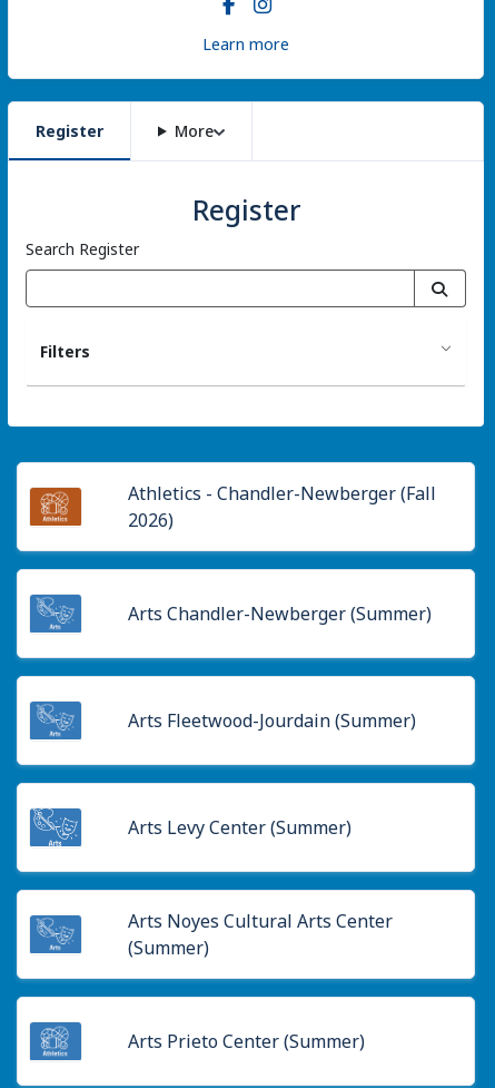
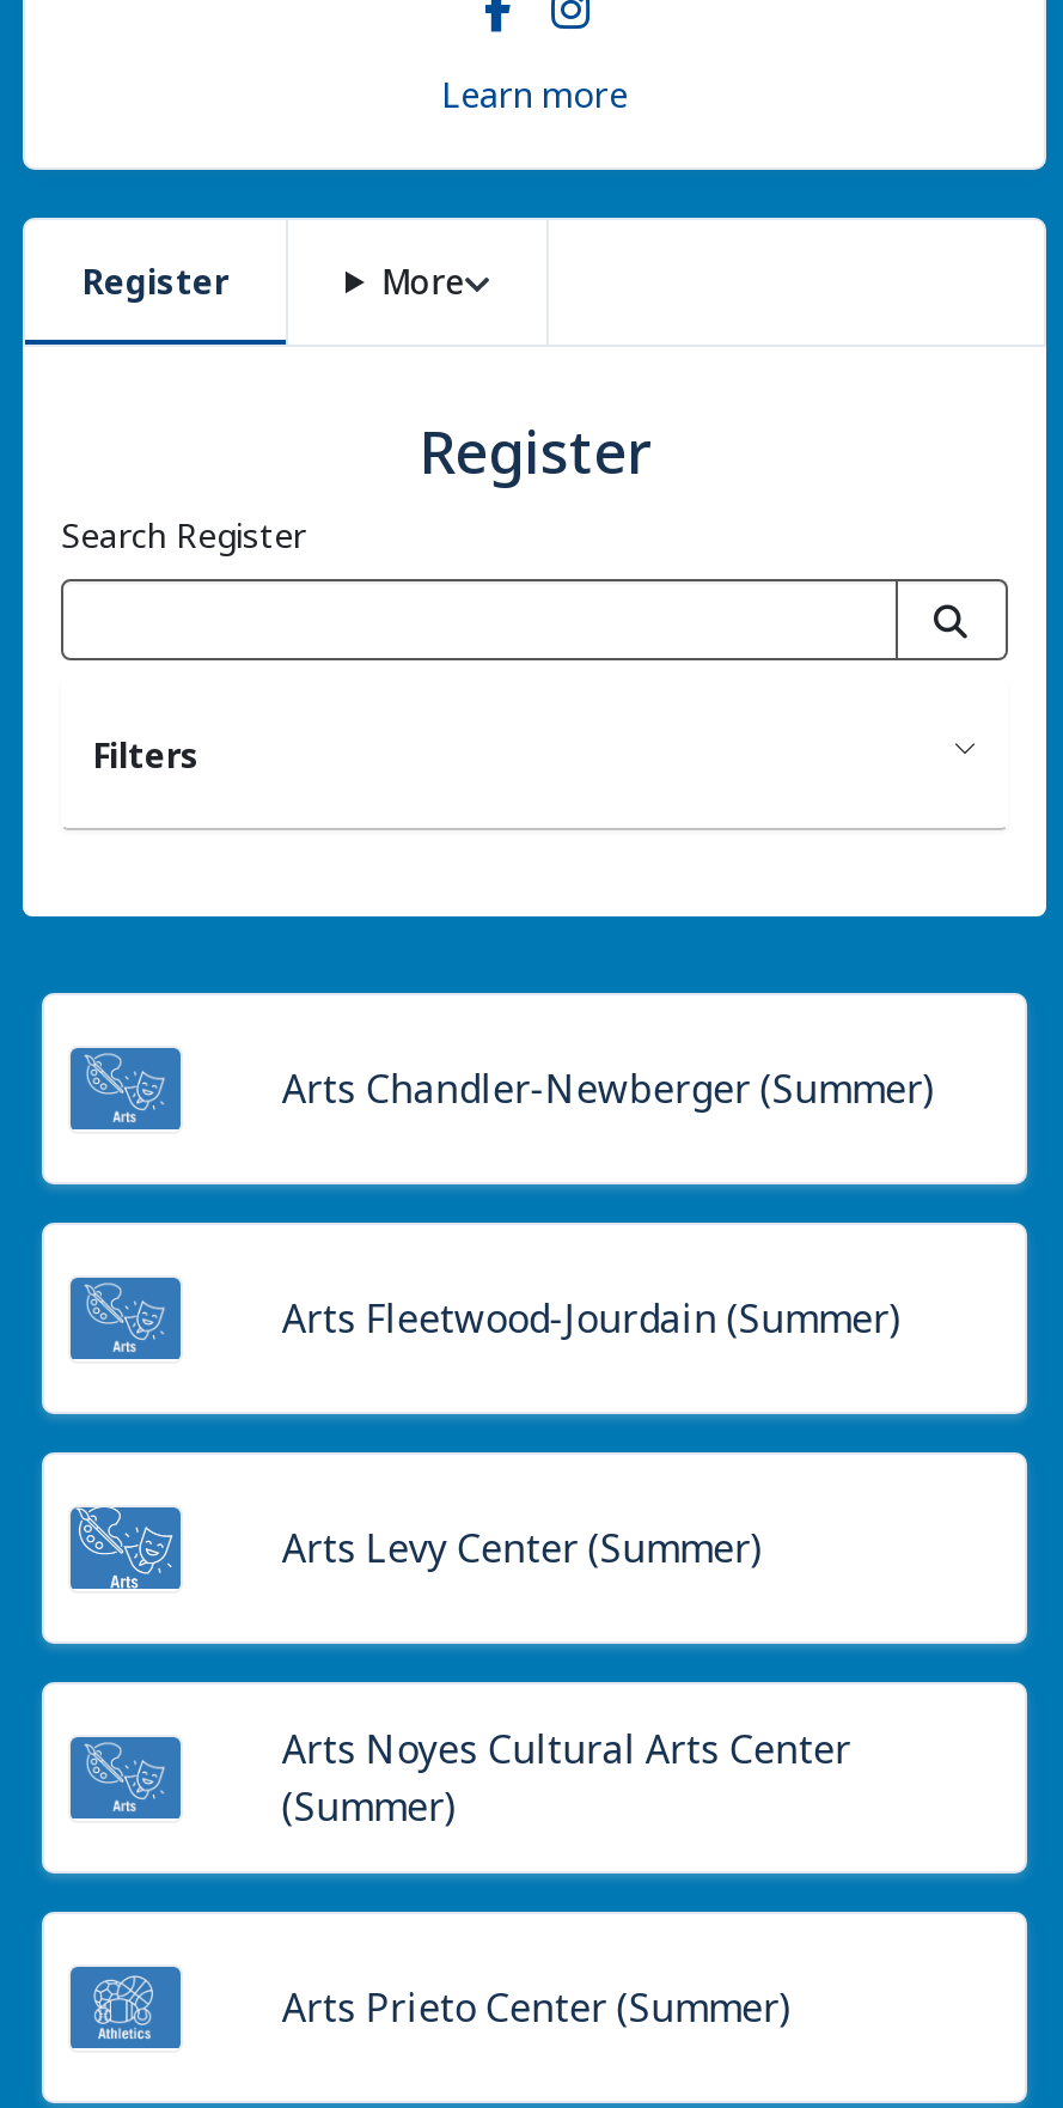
[29,487,82,527] [image] -> none
[128,481,436,532] Athletics - Chandler-Newberger (Fall | 2026) -> none

